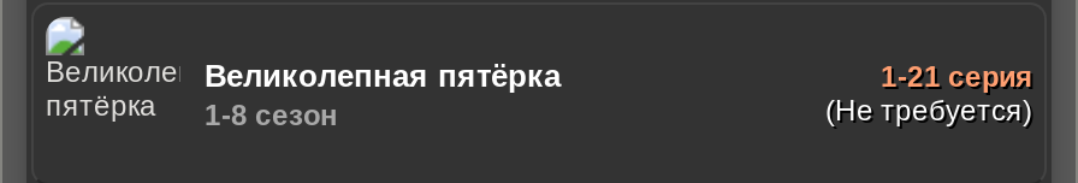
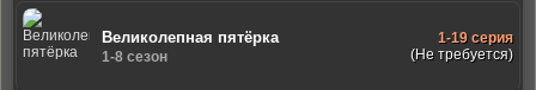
[881,60,1032,94] 1-21 серия -> [438,30,513,46] 1-19 серия

